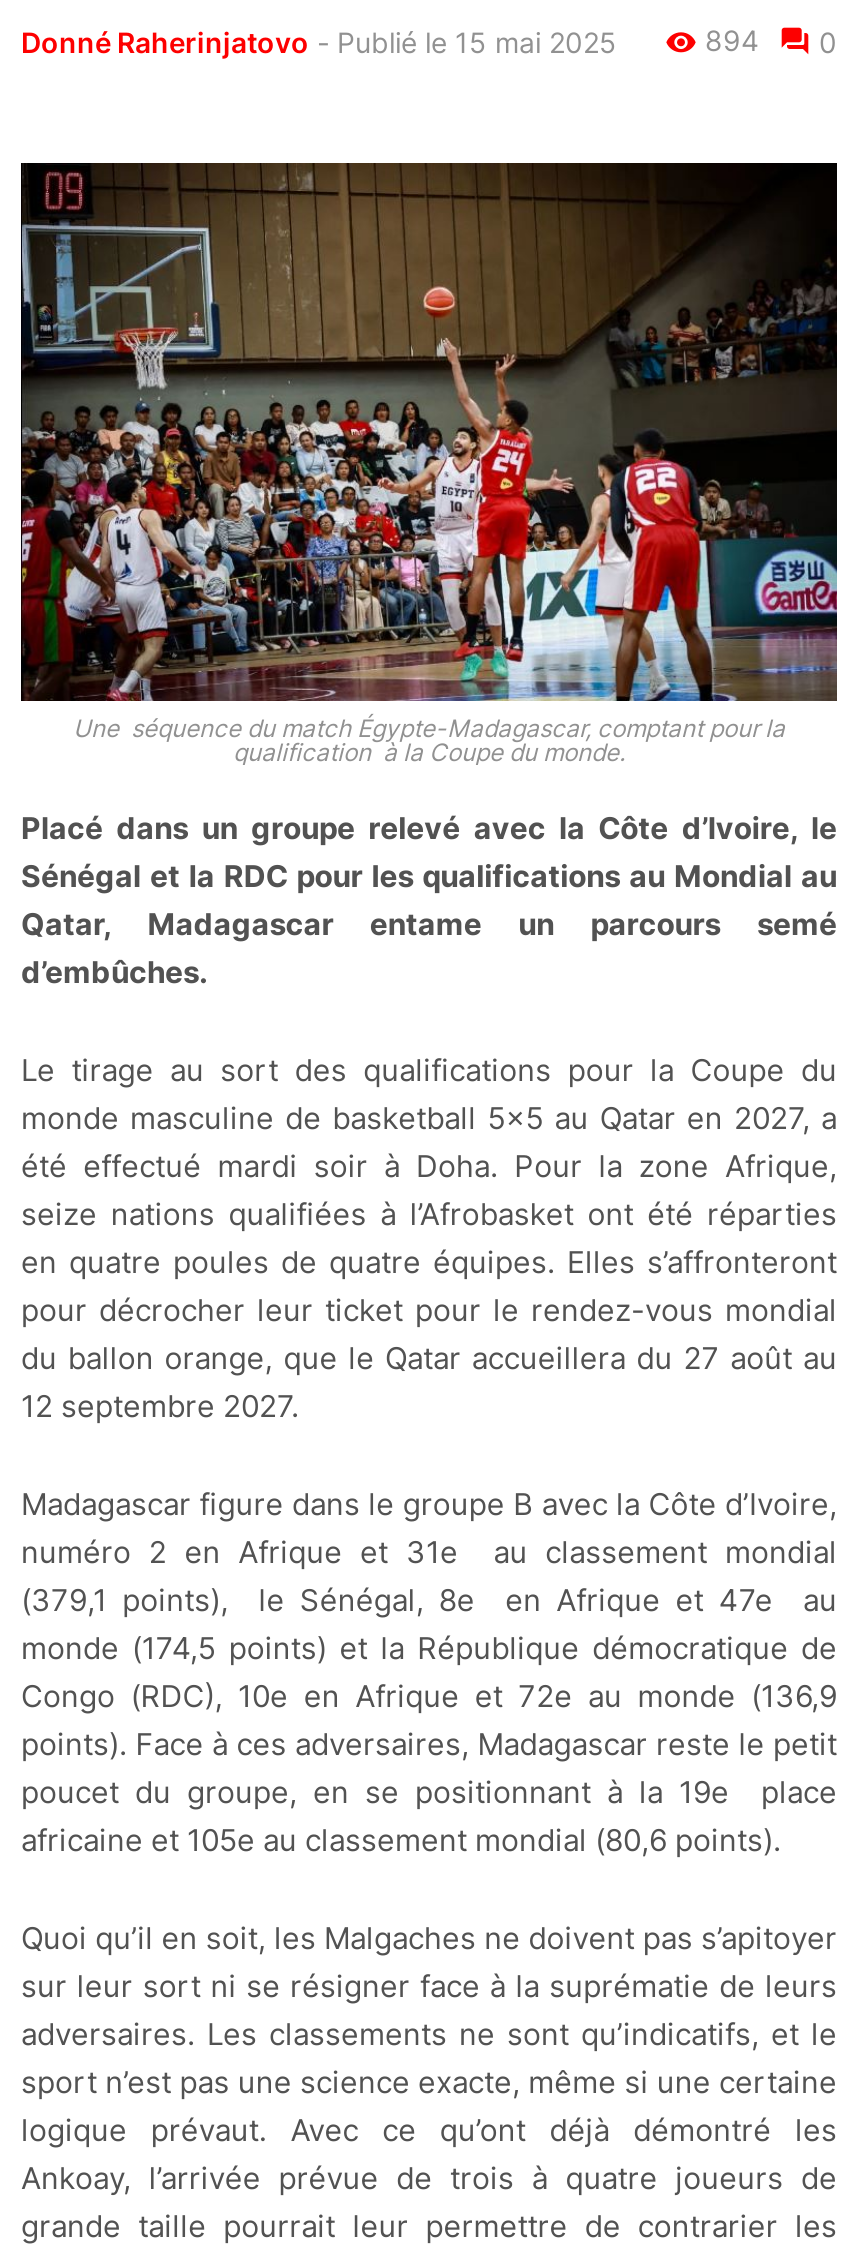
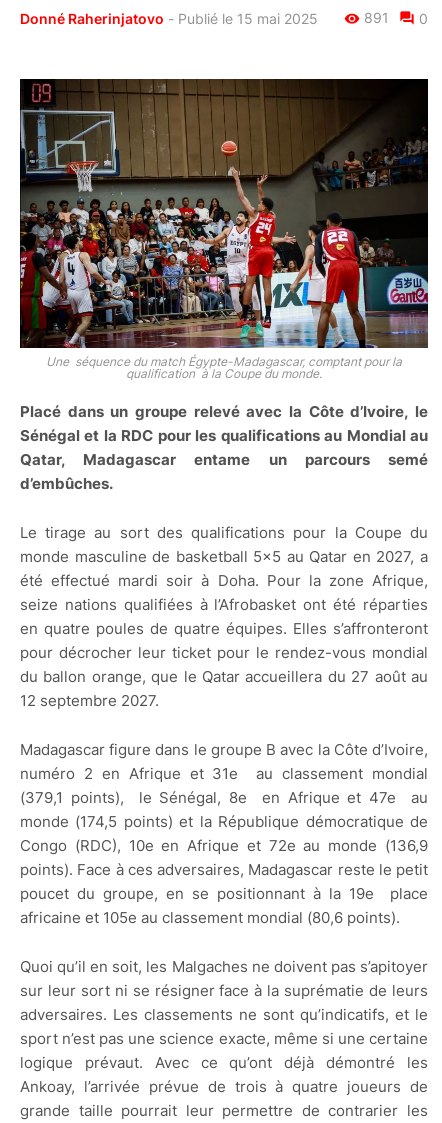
[705,23,837,59] 894 0 -> [364,9,428,27] 891 0

